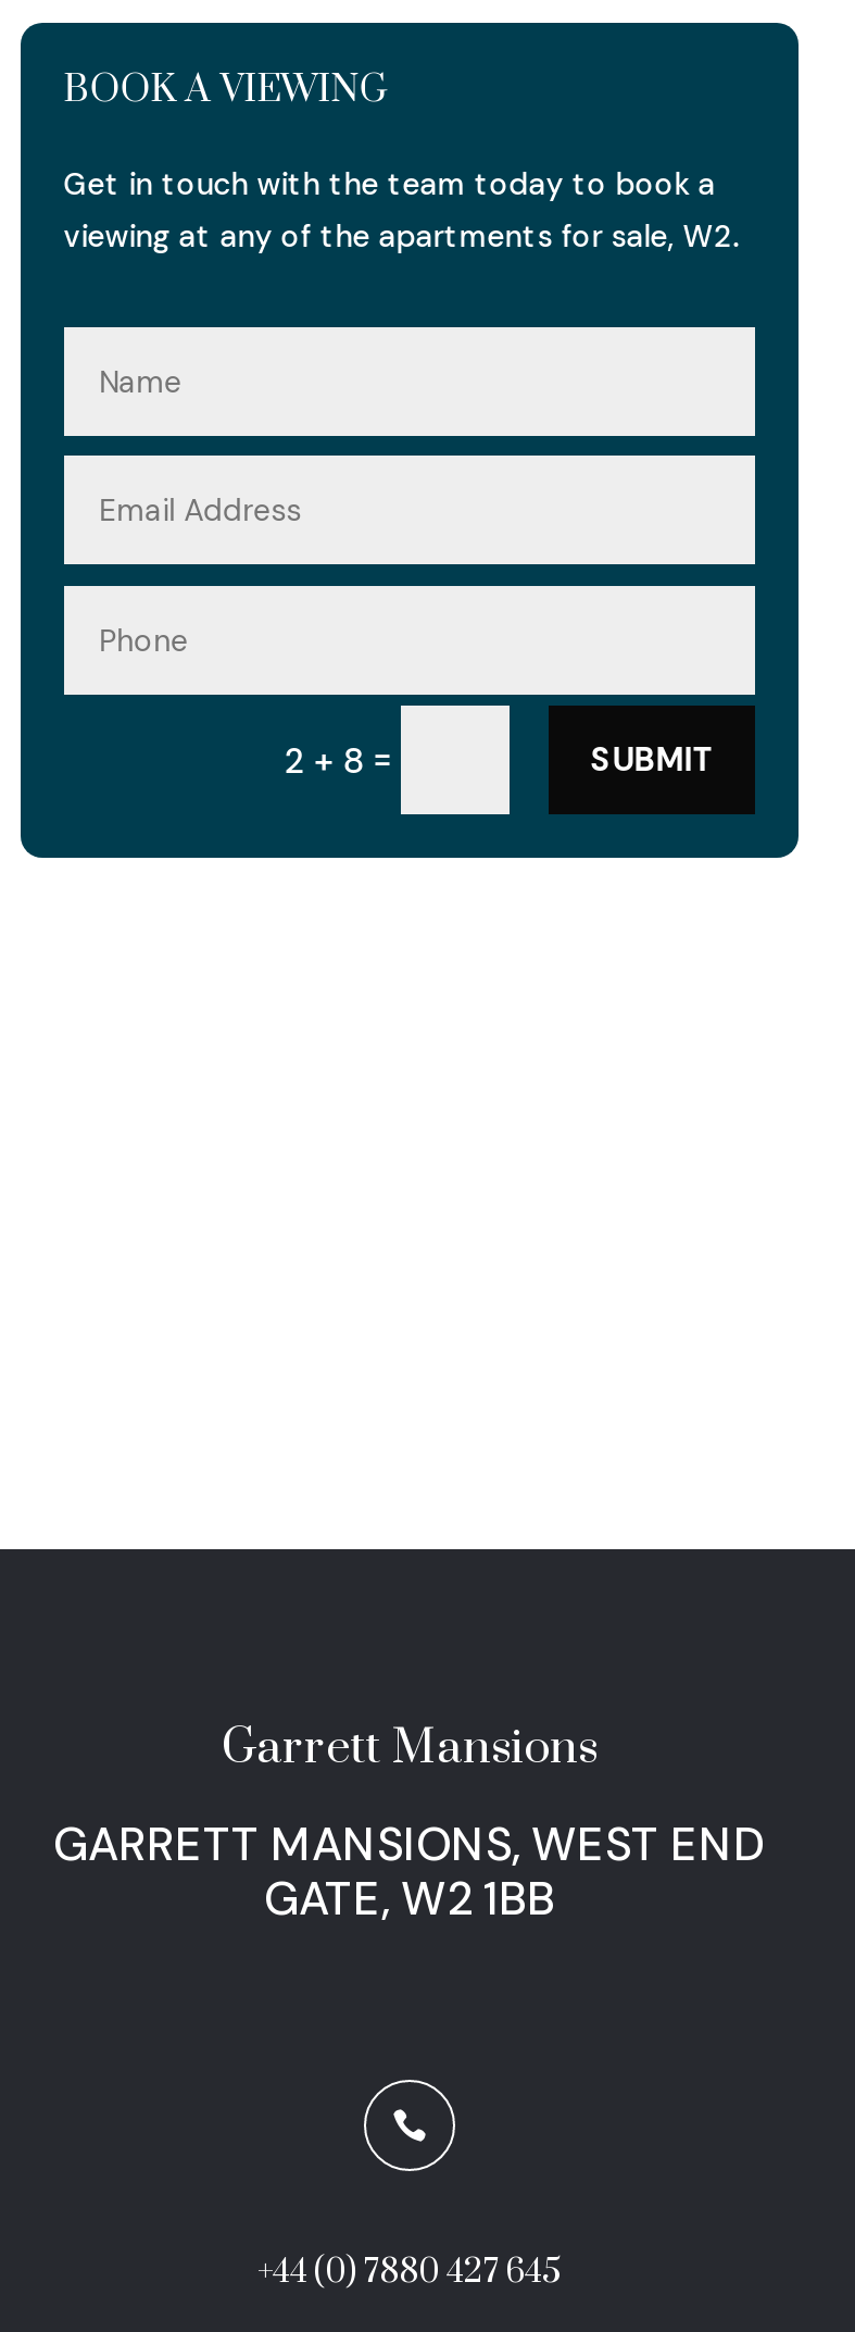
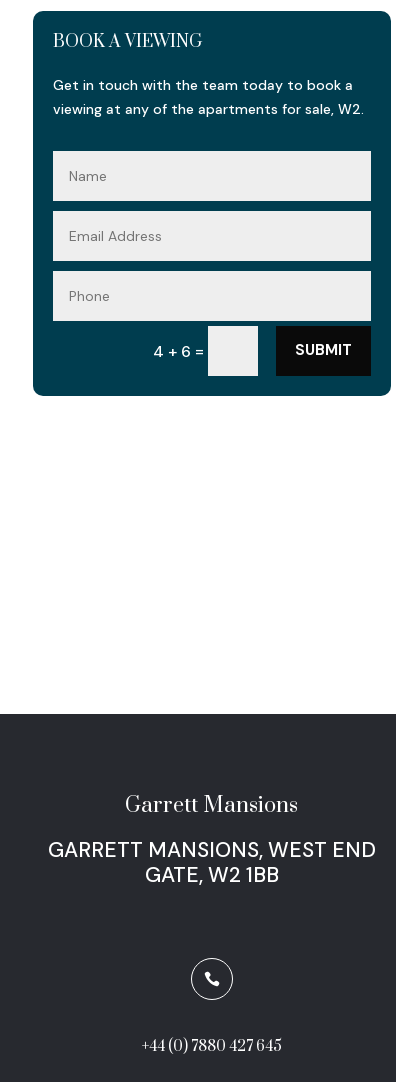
[284,736,401,784] 2 + 8 = -> [153,340,208,362] 4 + 6 =

